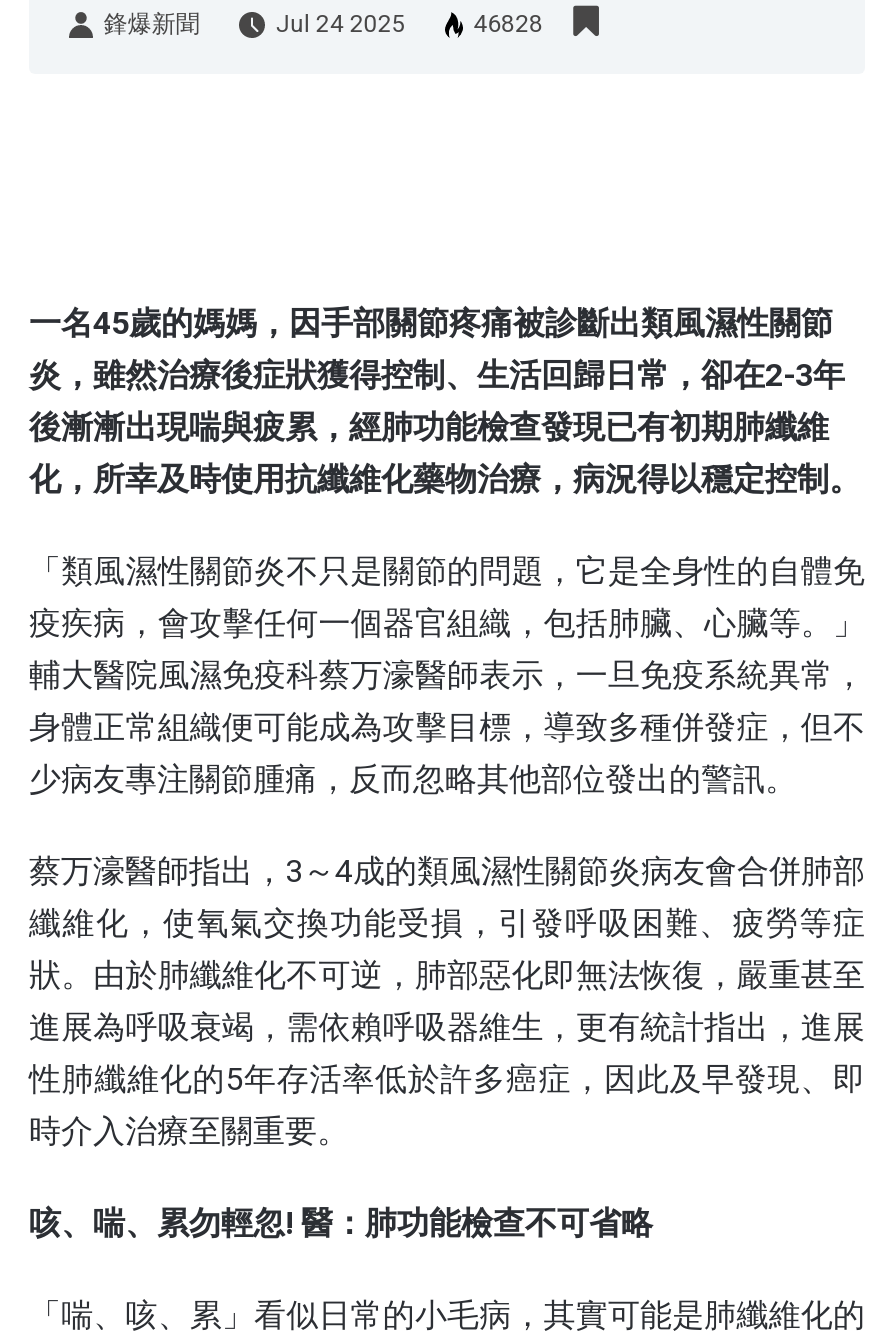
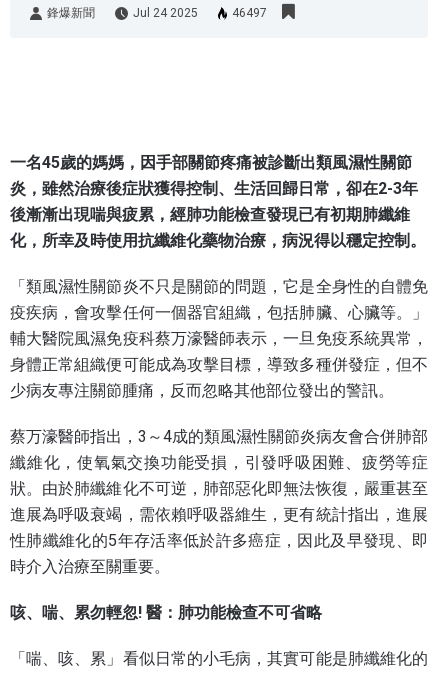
[473,11,543,39] 46828 -> [232,6,267,20] 46497

